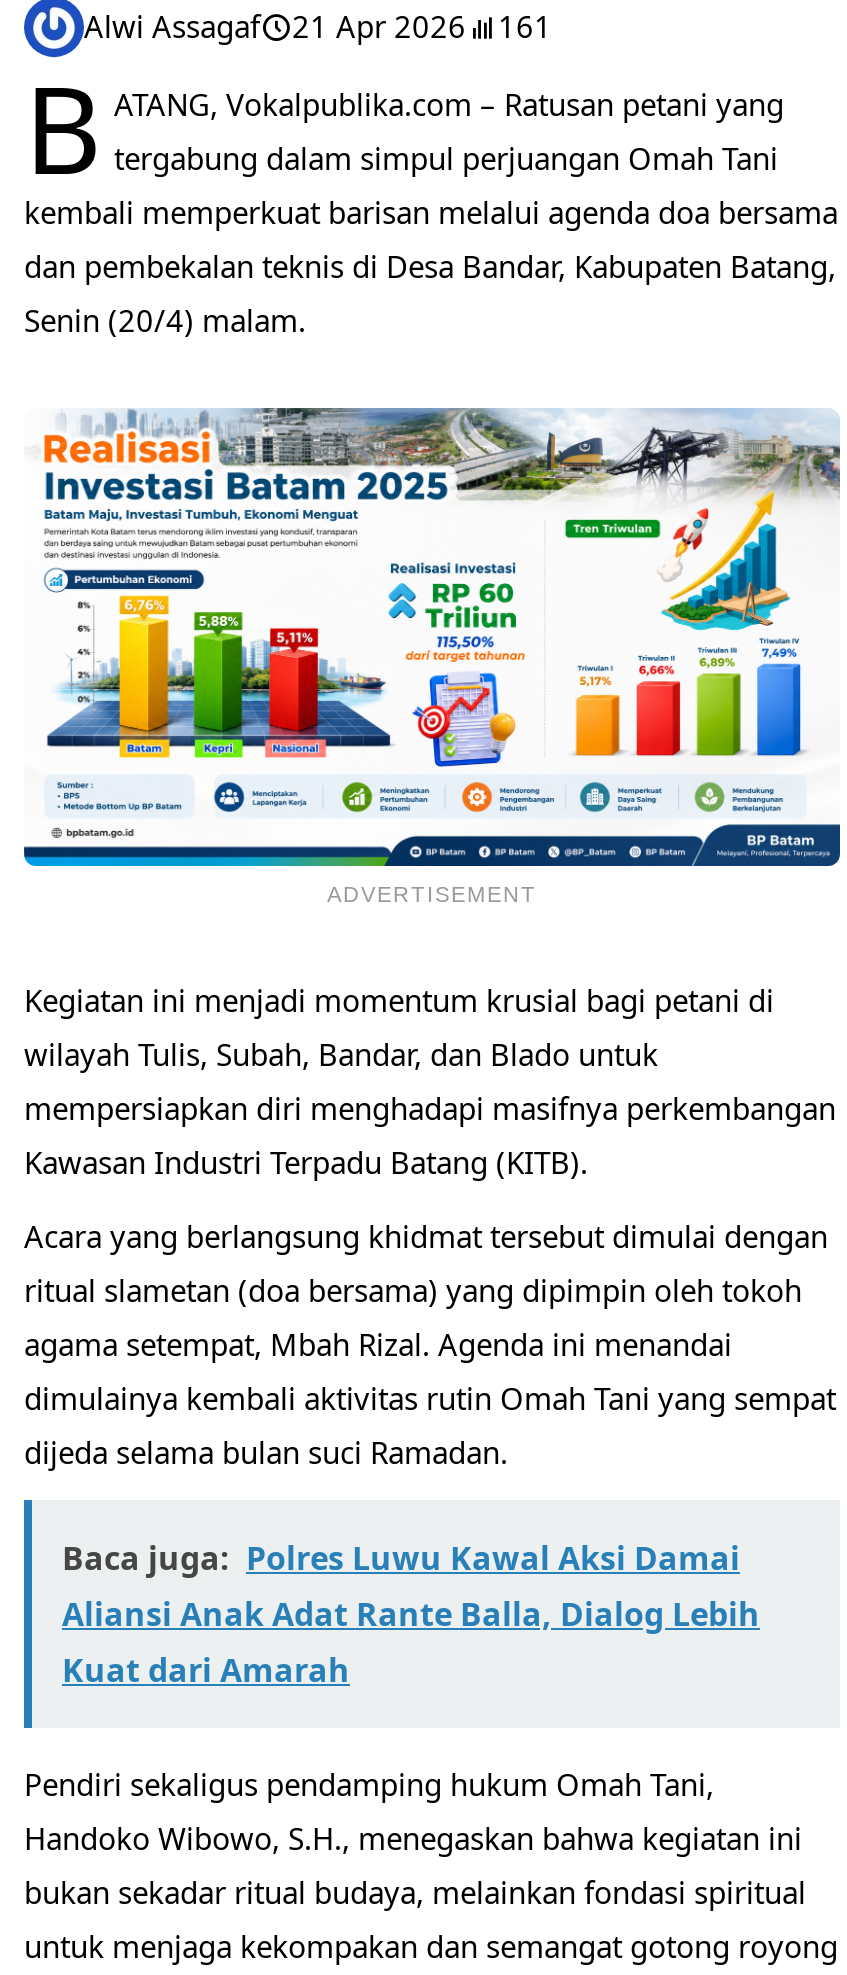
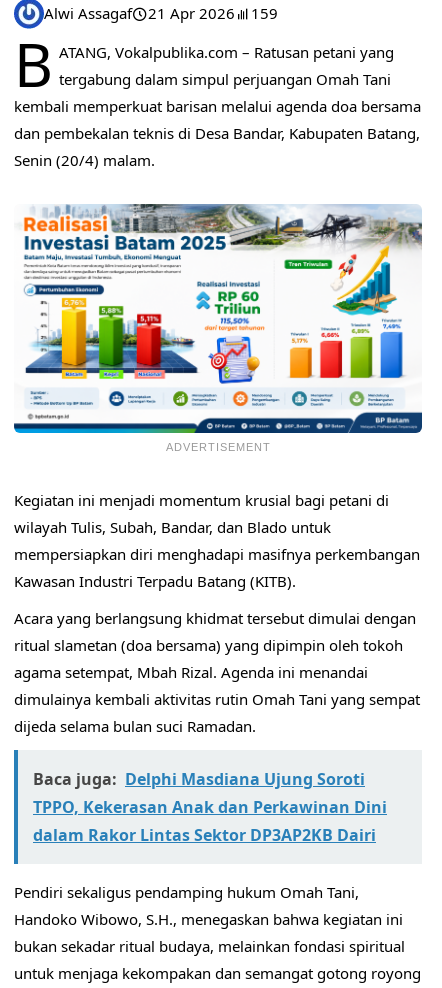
[84,6,552,46] Alwi Assagaf 21 Apr 2026 161 -> [44,3,278,23] Alwi Assagaf 21 Apr 2026 159
[62,1536,760,1692] Baca juga: Polres Luwu Kawal Aksi Damai | Aliansi Anak Adat Rante Balla, Dialog Lebih | Kuat dari Amarah -> [33,768,387,846] Baca juga: Delphi Masdiana Ujung Soroti | TPPO, Kekerasan Anak dan Perkawinan Dini | dalam Rakor Lintas Sektor DP3AP2KB Dairi

